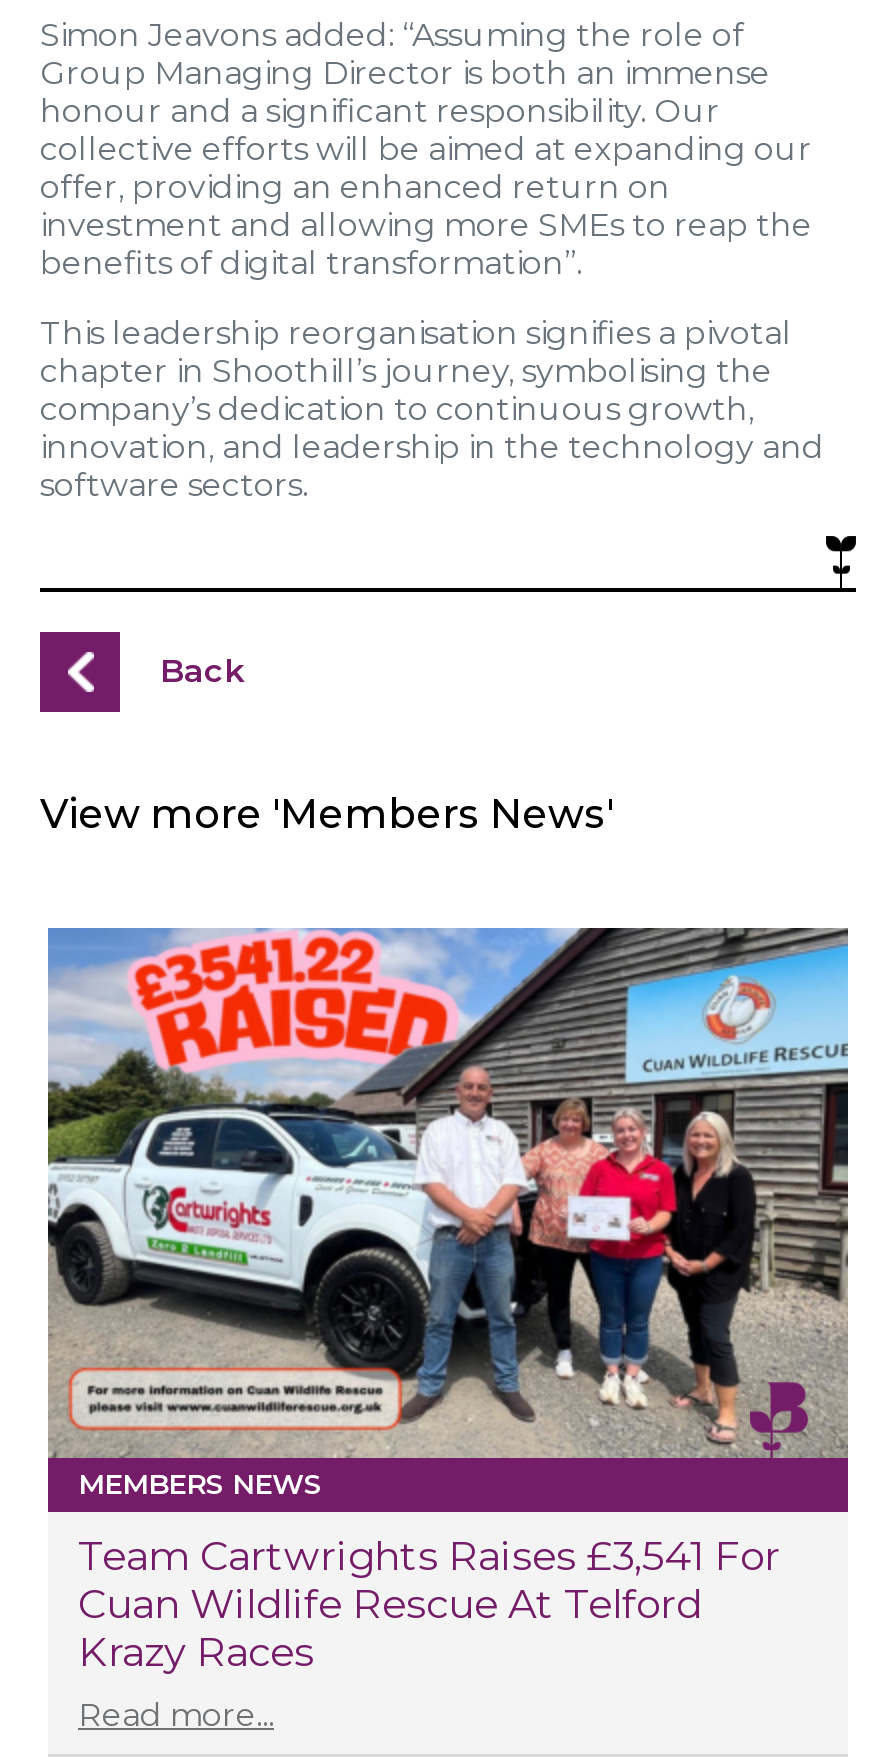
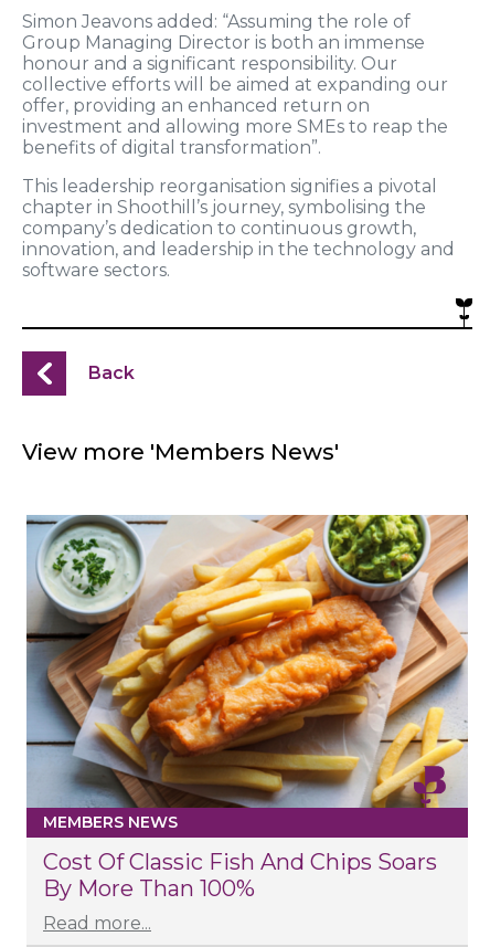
[46,926,850,1677] [image] | Team Cartwrights Raises £3,541 For | Cuan Wildlife Rescue At Telford | Krazy Races -> [25,514,469,902] [image] | Cost Of Classic Fish And Chips Soars | By More Than 100%

